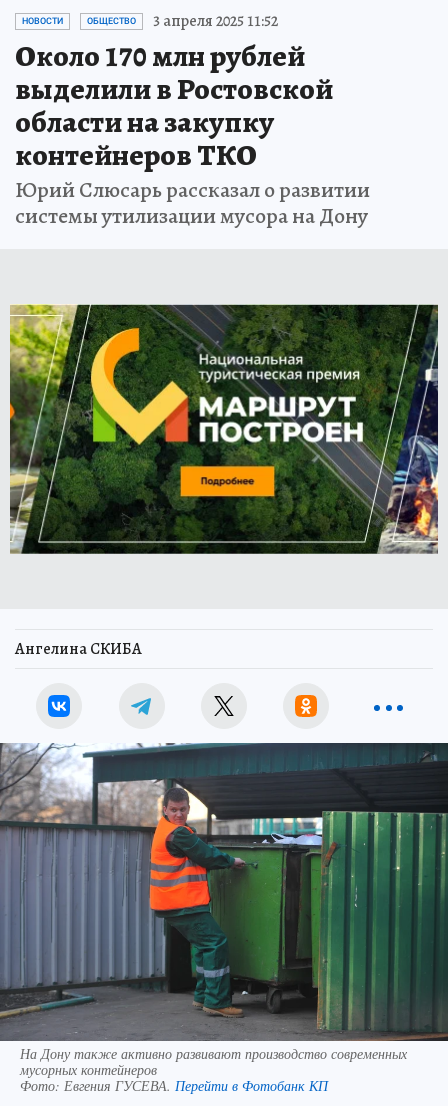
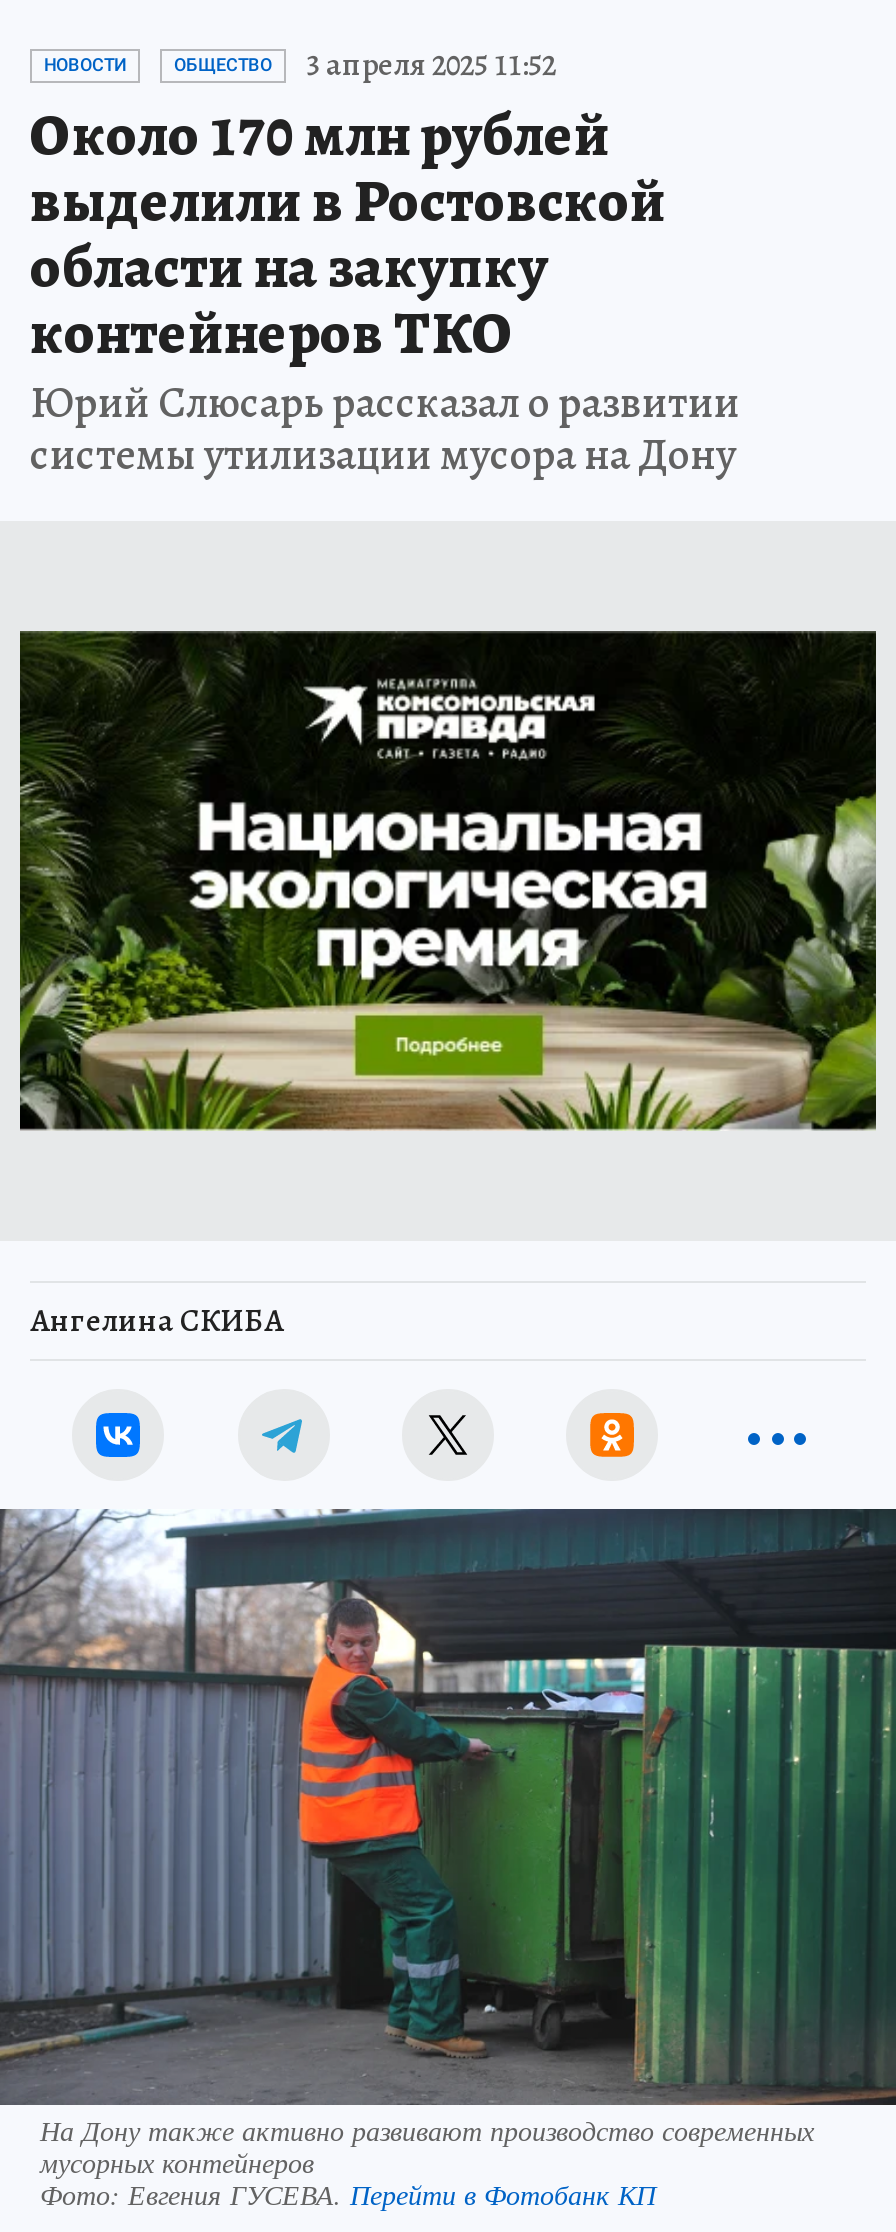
[9,304,439,555] [image] -> [18,629,878,1131] [image]

